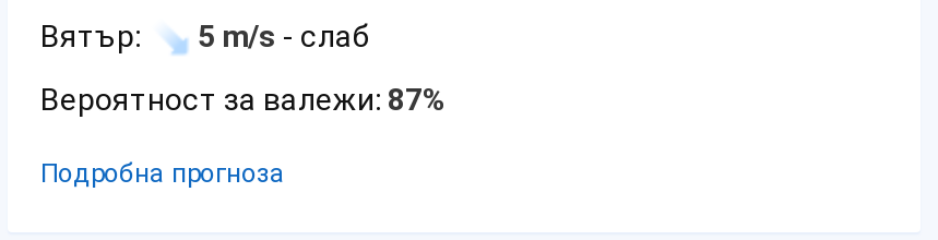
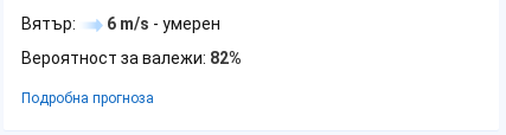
[40,19,370,53] Вятър: 5 m/s - слаб -> [21,14,220,33] Вятър: 6 m/s - умерен
[40,82,447,117] Вероятност за валежи: 87% -> [21,49,242,67] Вероятност за валежи: 82%

